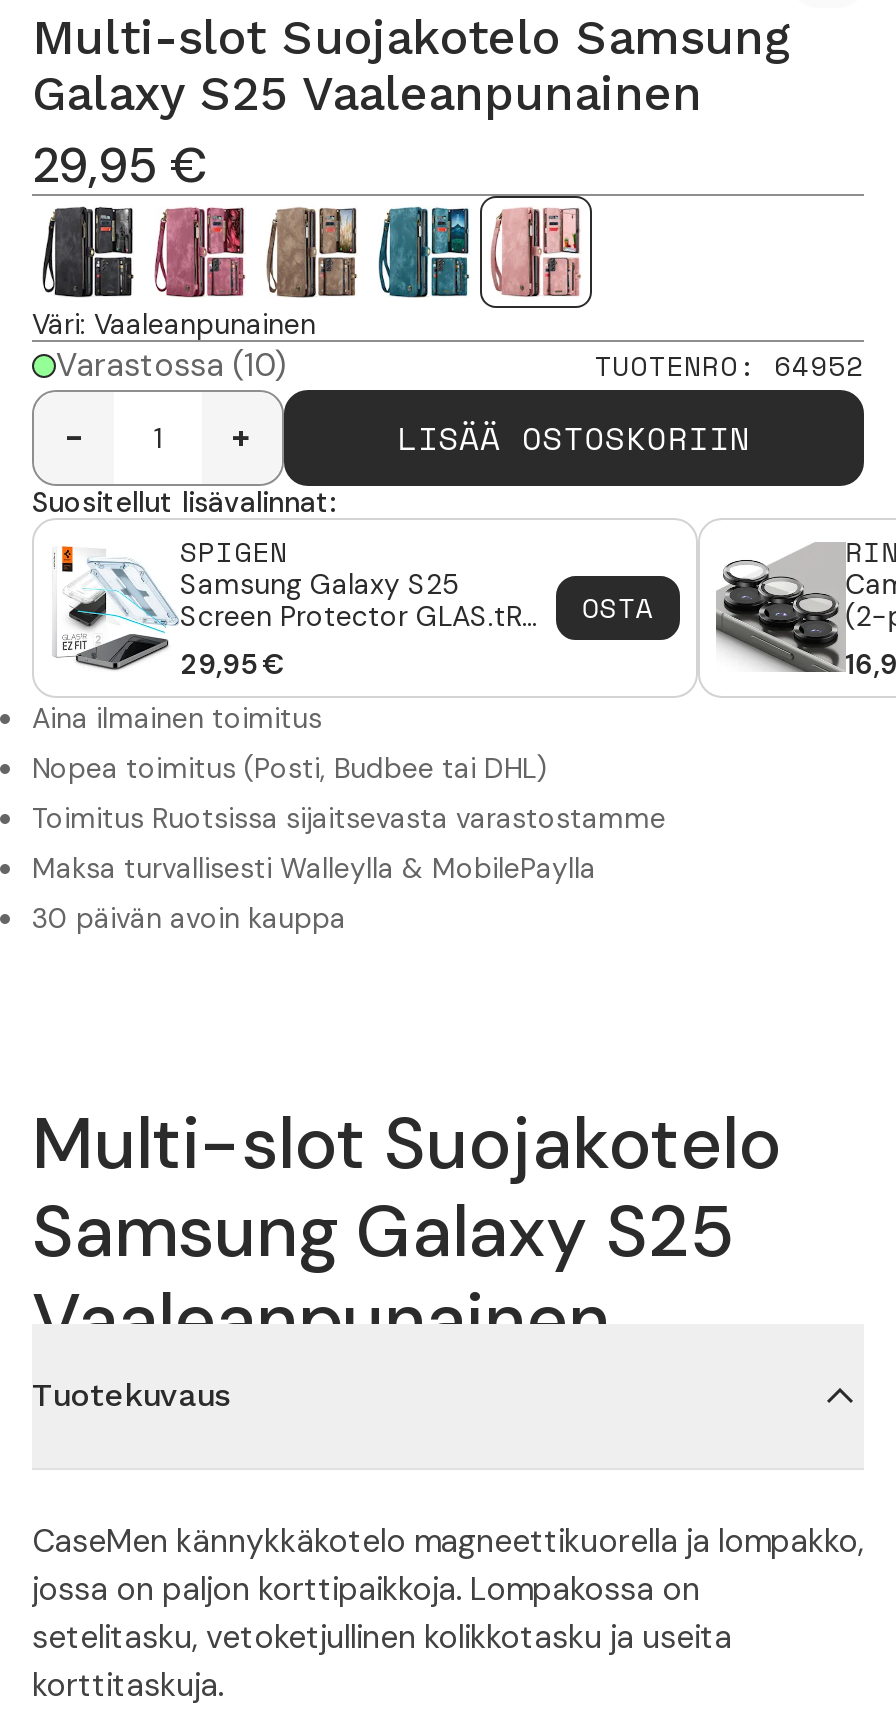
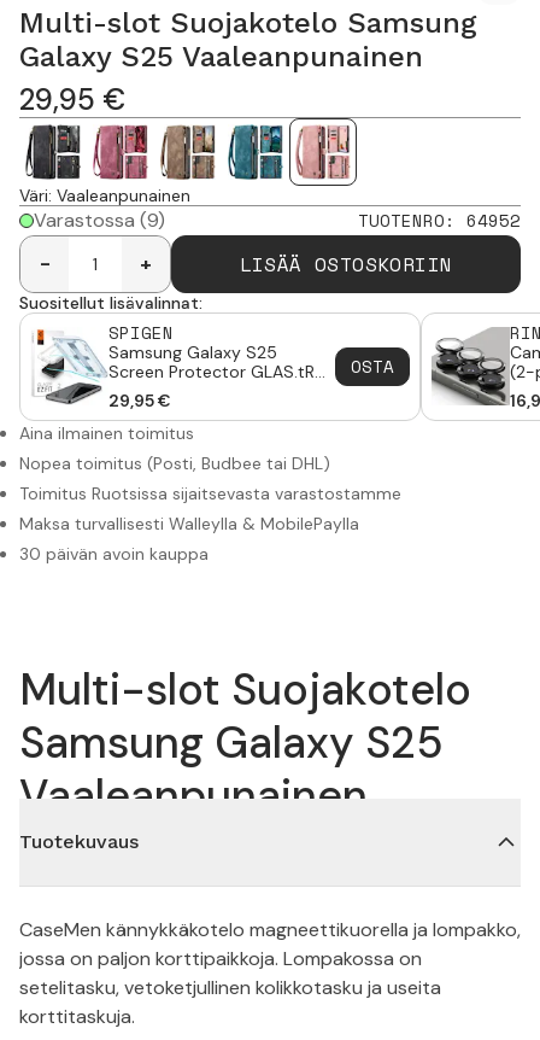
[56,344,286,386] Varastossa (10) -> [34,207,165,233] Varastossa (9)

